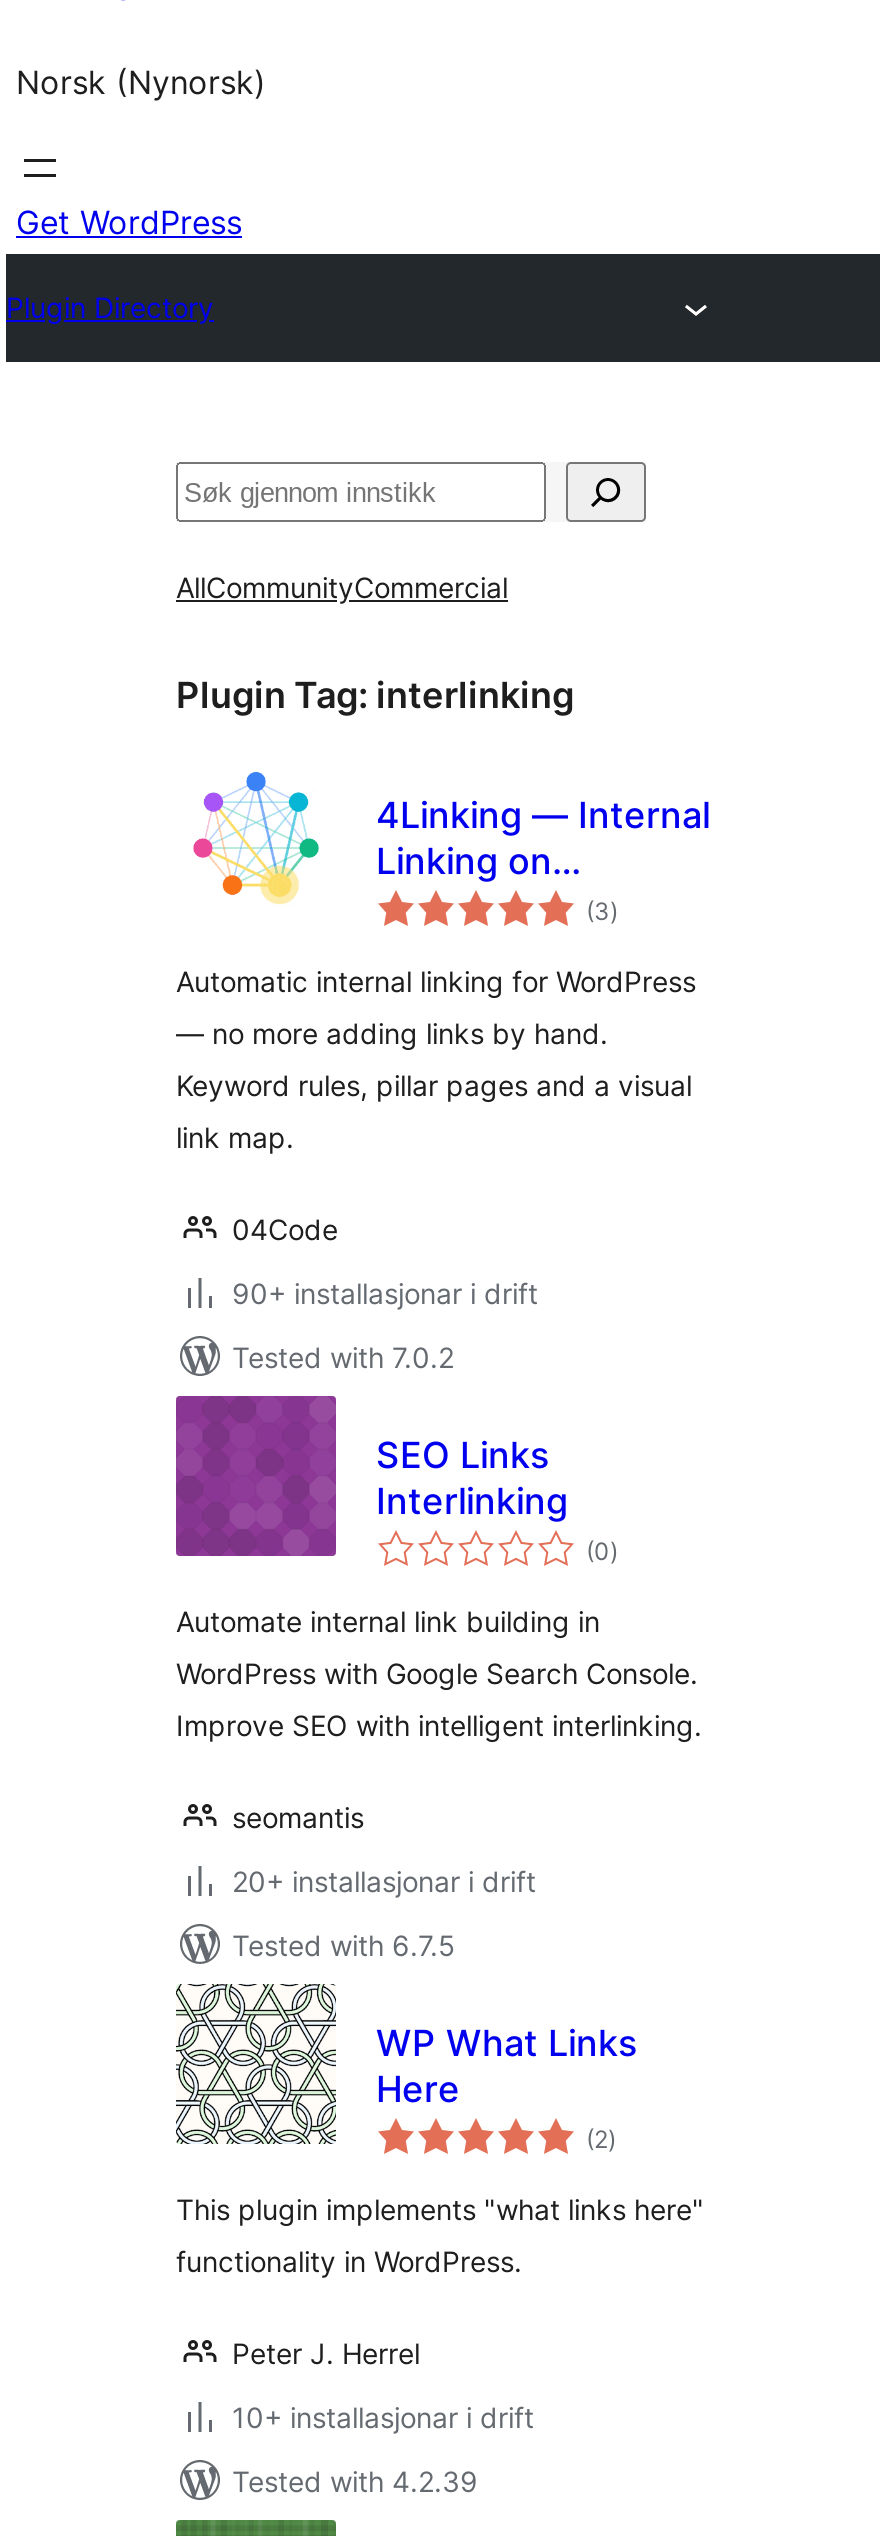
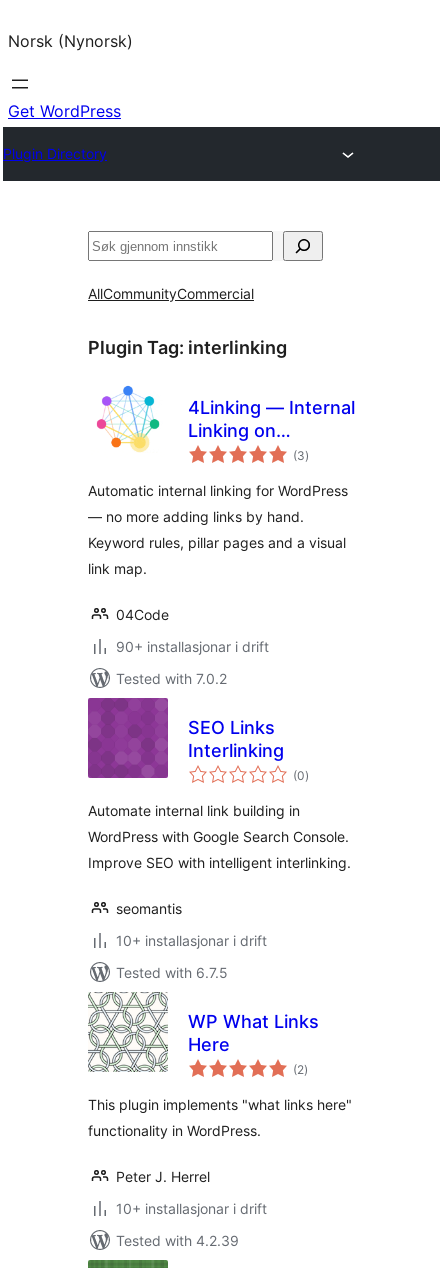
[232,1864,536,1898] 20+ installasjonar i drift -> [116,932,267,949] 10+ installasjonar i drift

